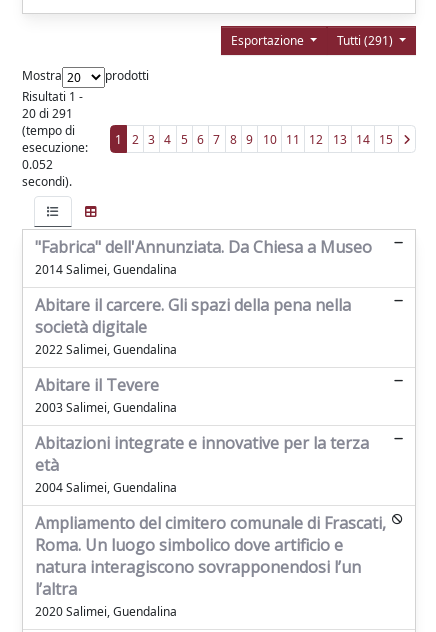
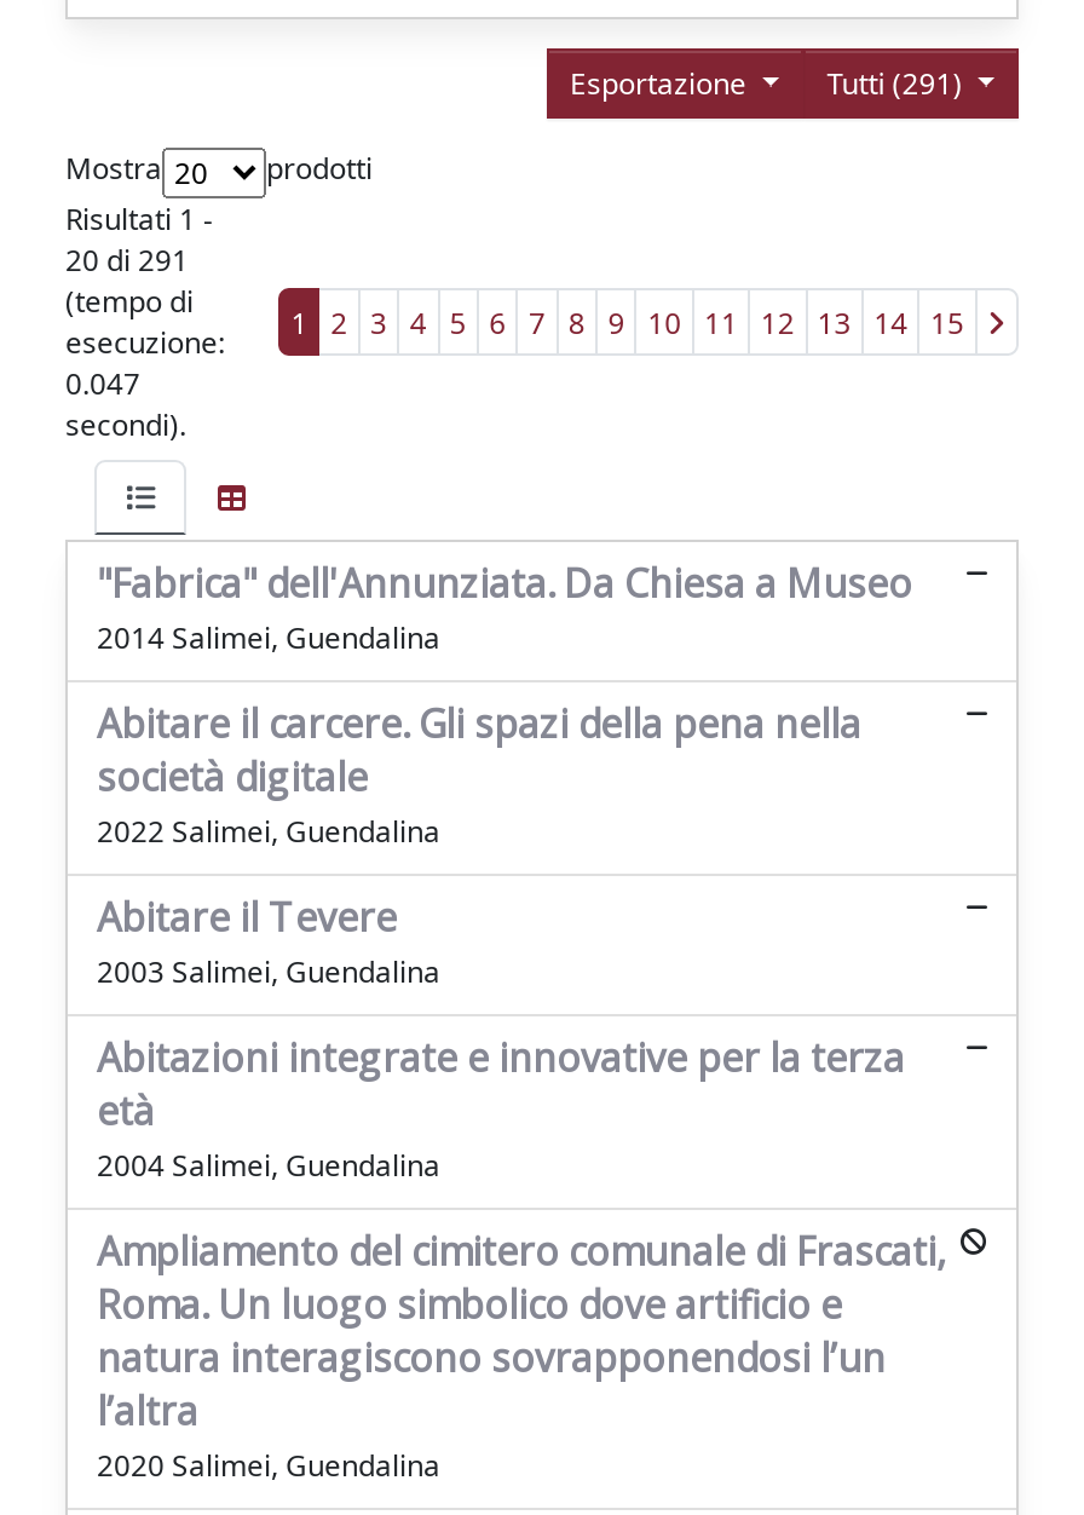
[22,156,53,173] 0.052 -> [65,363,140,404] 0.047

